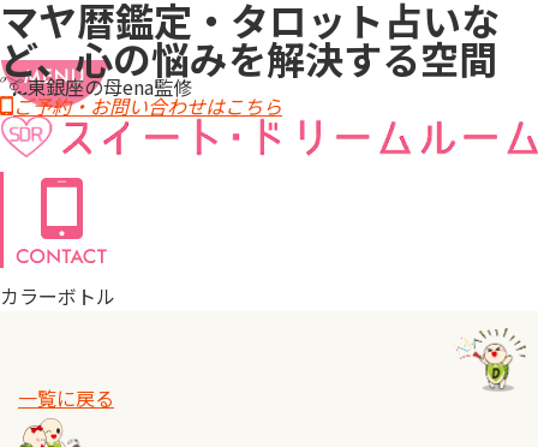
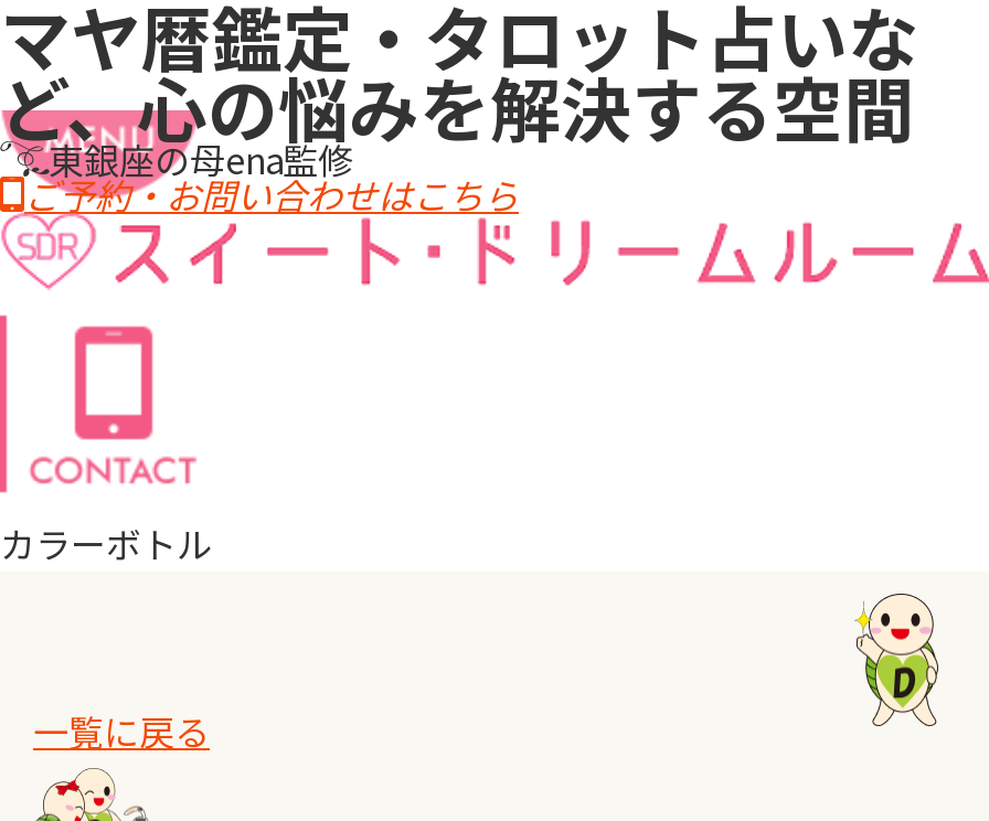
[456,323,527,395] [image] -> [843,591,965,728] [image]

